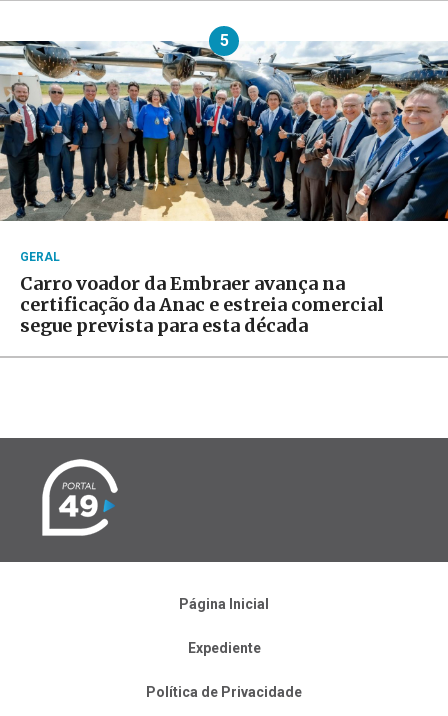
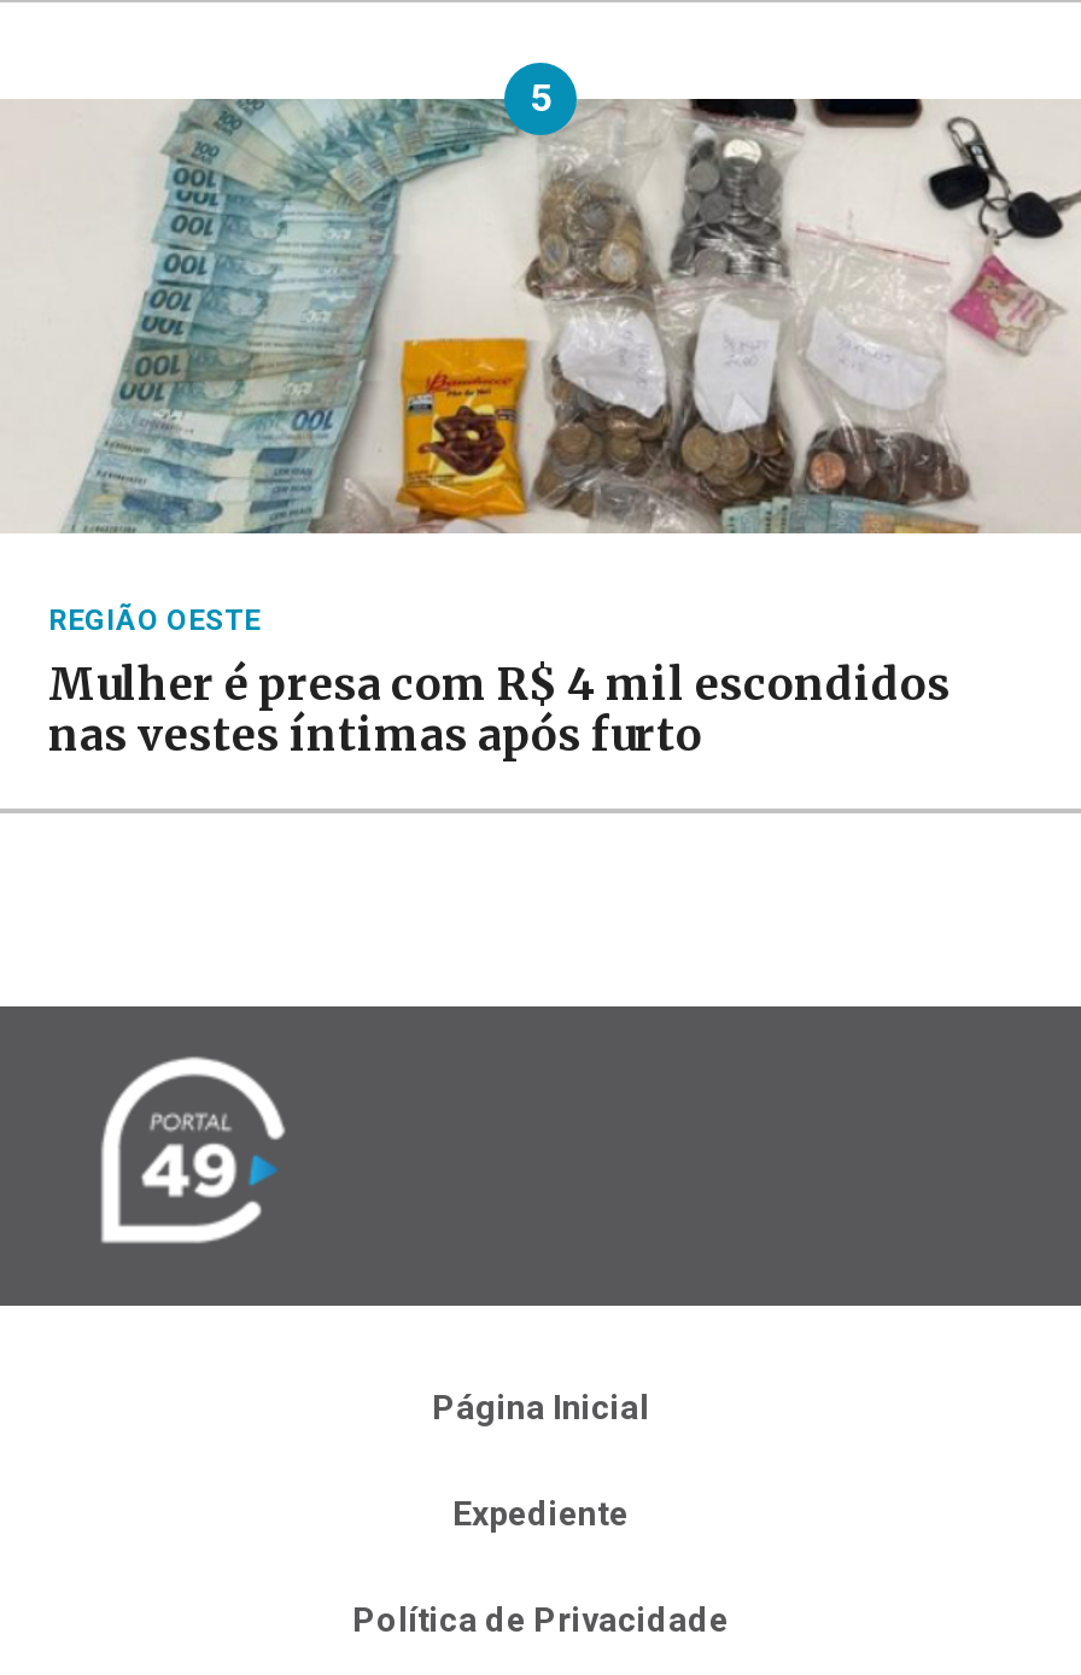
[3,40,445,337] [image] | GERAL | Carro voador da Embraer avança na | certificação da Anac e estreia comercial | segue prevista para esta década -> [7,97,1074,762] [image] | REGIÃO OESTE | Mulher é presa com R$ 4 mil escondidos | nas vestes íntimas após furto

